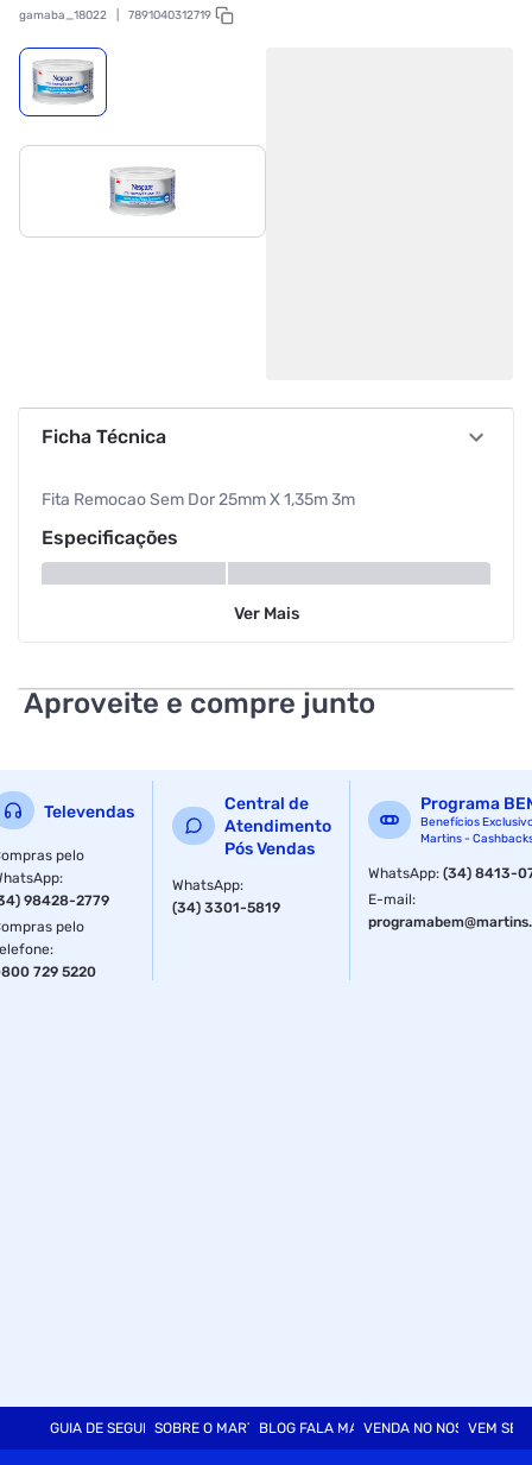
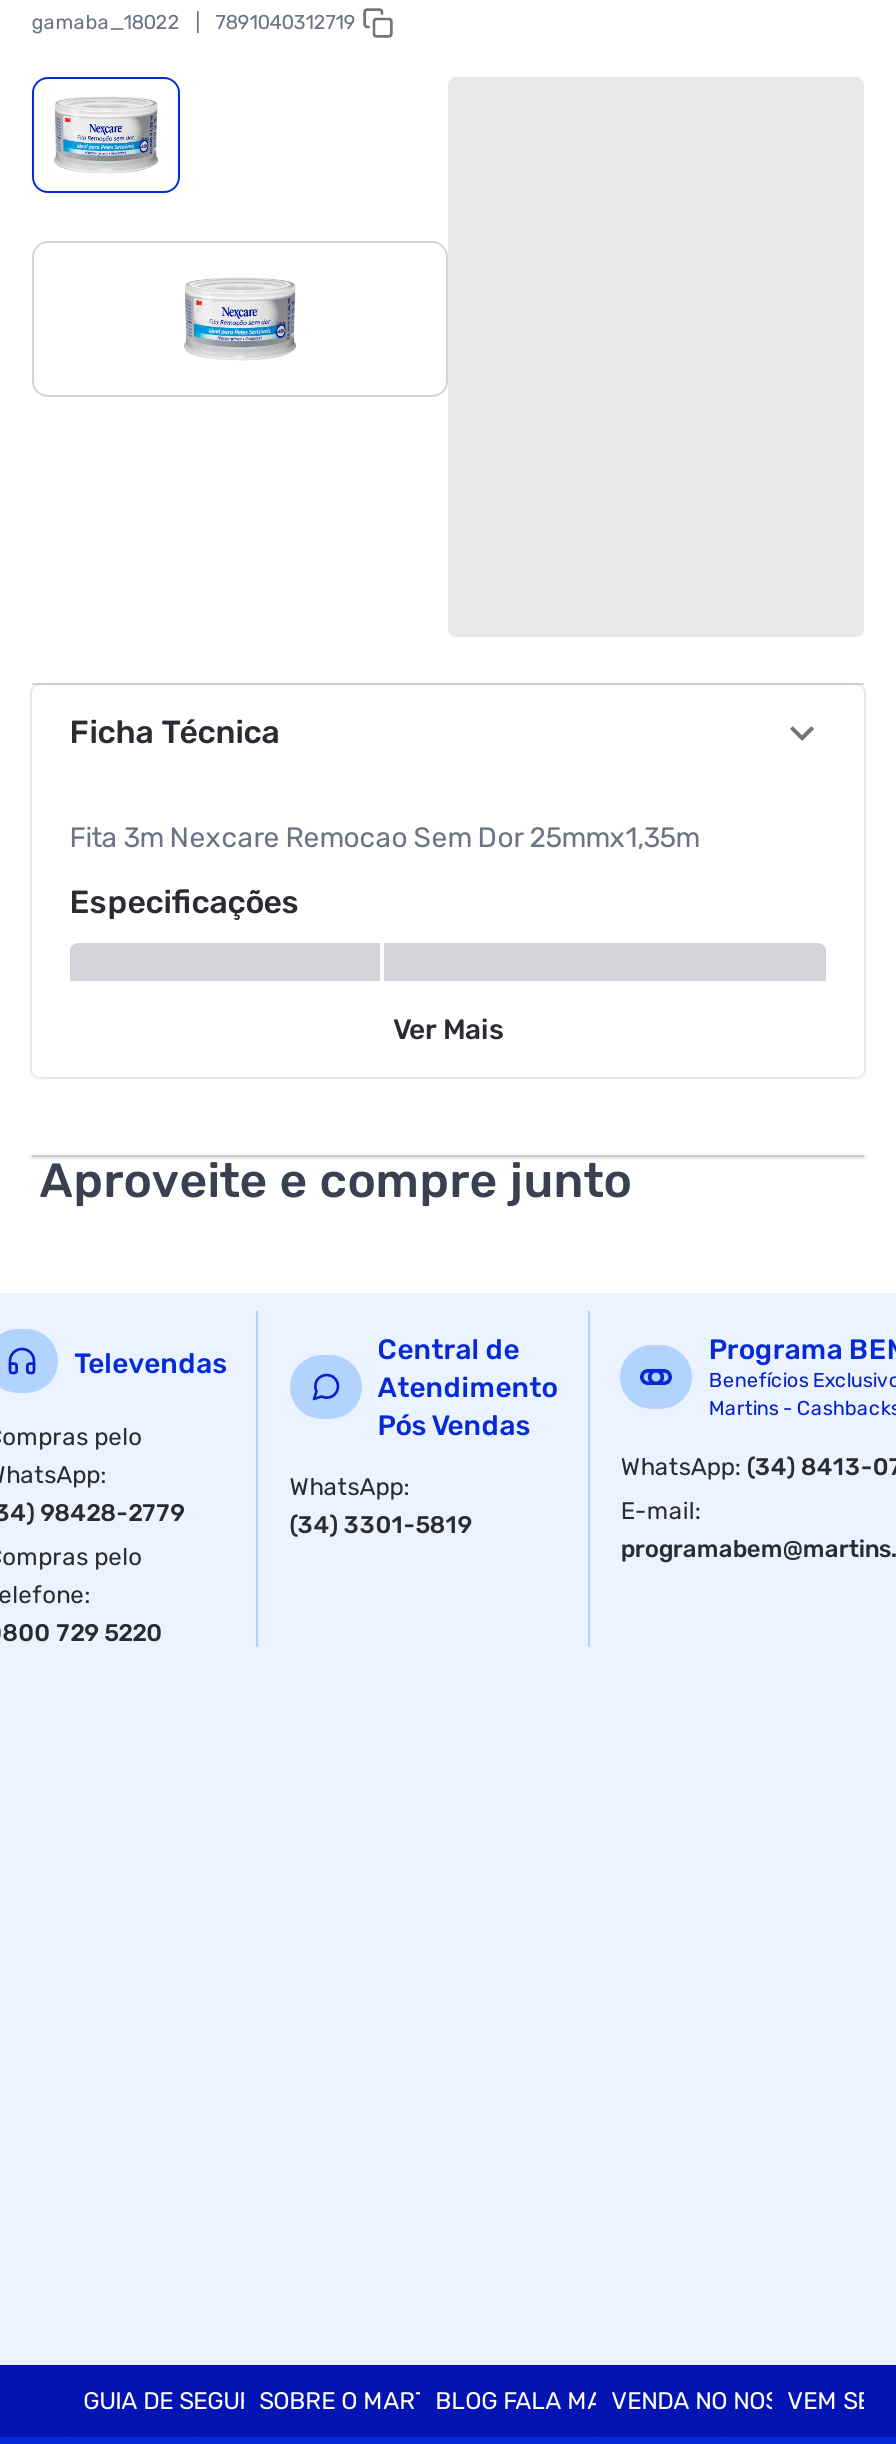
[41,490,355,510] Fita Remocao Sem Dor 25mm X 1,35m 3m -> [69,821,699,855] Fita 3m Nexcare Remocao Sem Dor 25mmx1,35m

